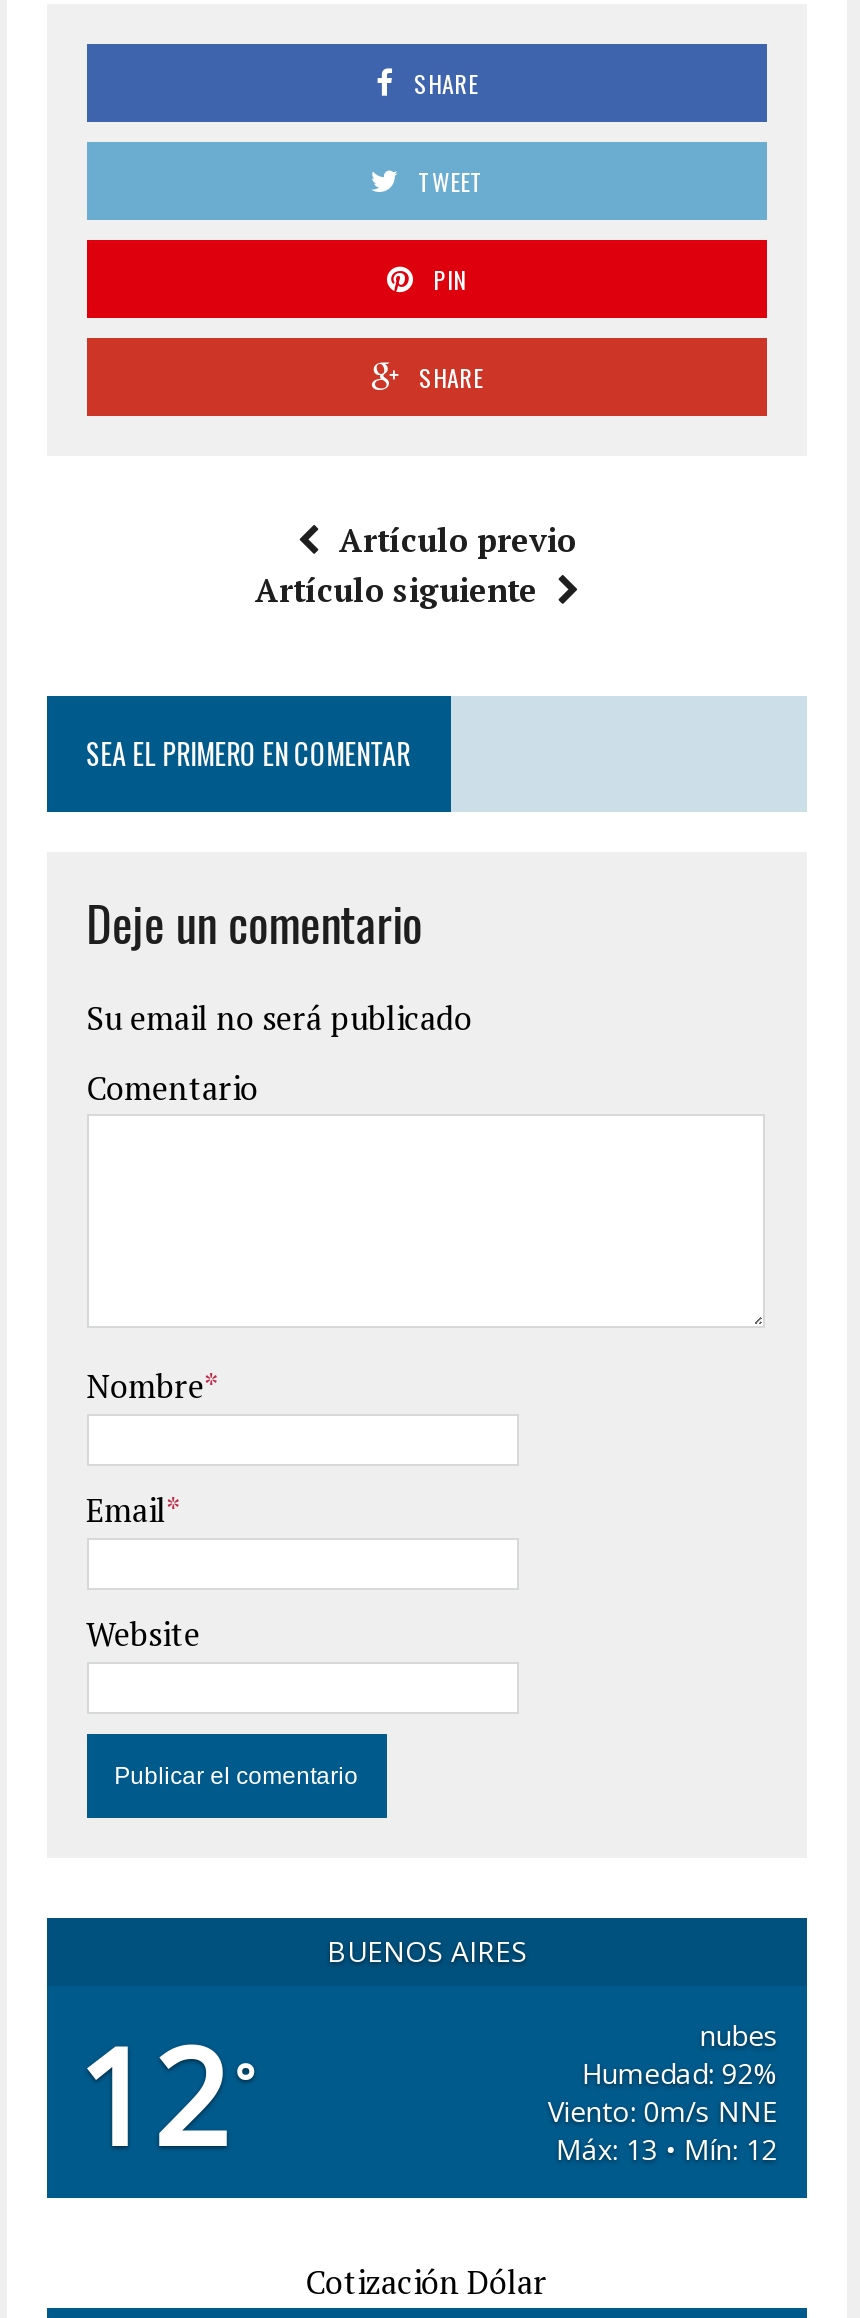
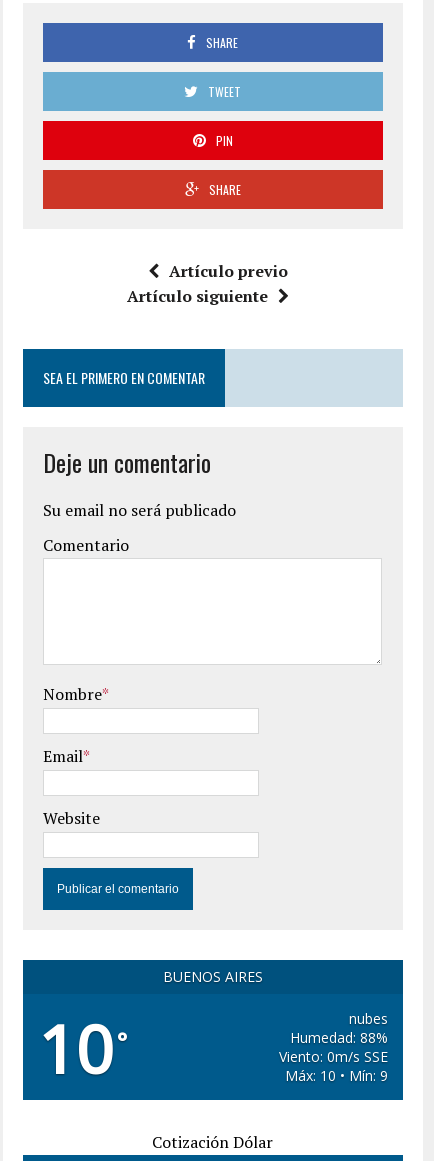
[76,2004,254,2184] 12 ° -> [38,1003,127,1093] 10 °
[582,2054,778,2092] Humedad: 92% -> [290,1028,388,1047] Humedad: 88%
[548,2092,778,2130] Viento: 0m/s NNE -> [279,1047,388,1066] Viento: 0m/s SSE
[556,2130,778,2168] Máx: 13 • Mín: 12 -> [285,1066,388,1085] Máx: 10 • Mín: 9

